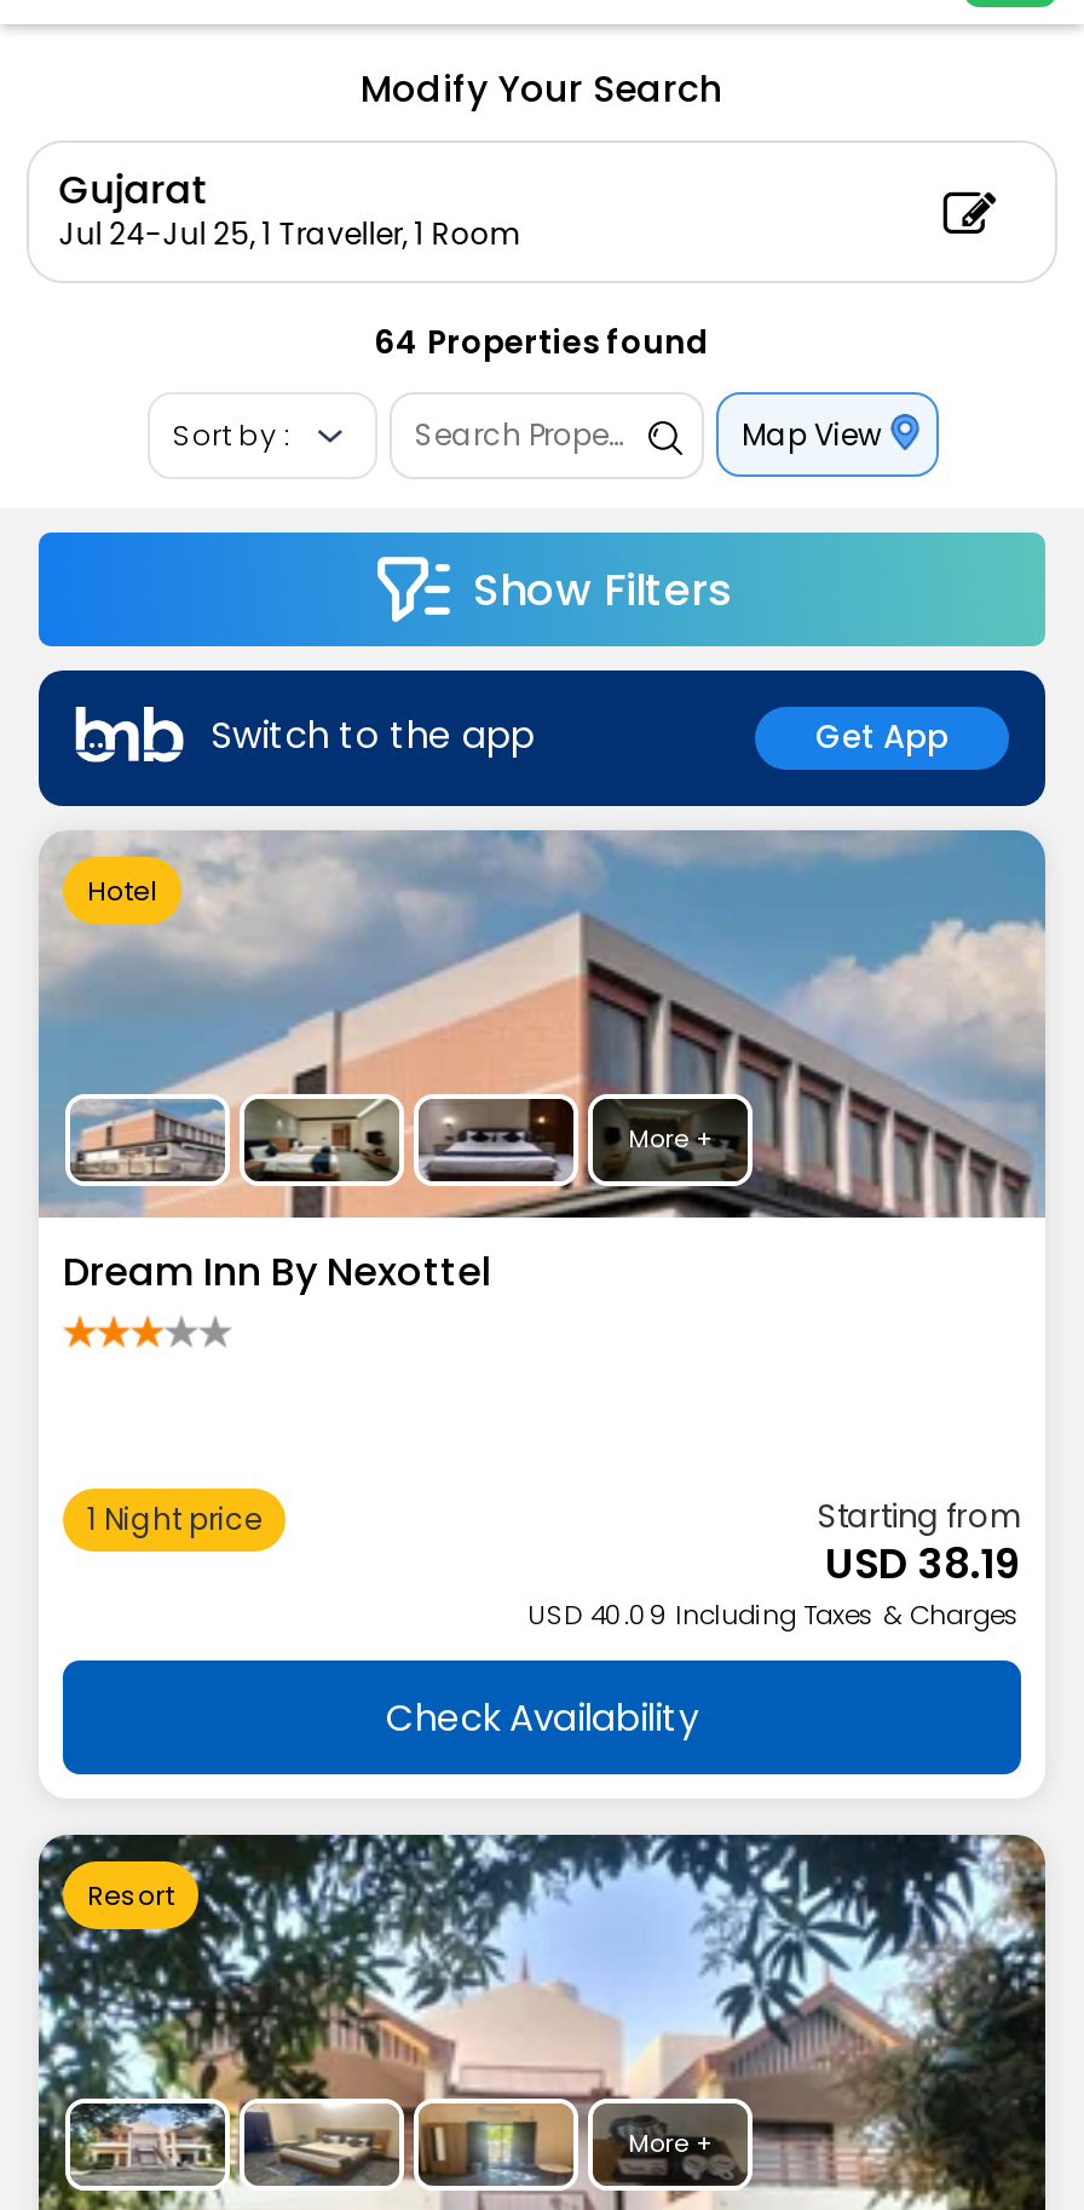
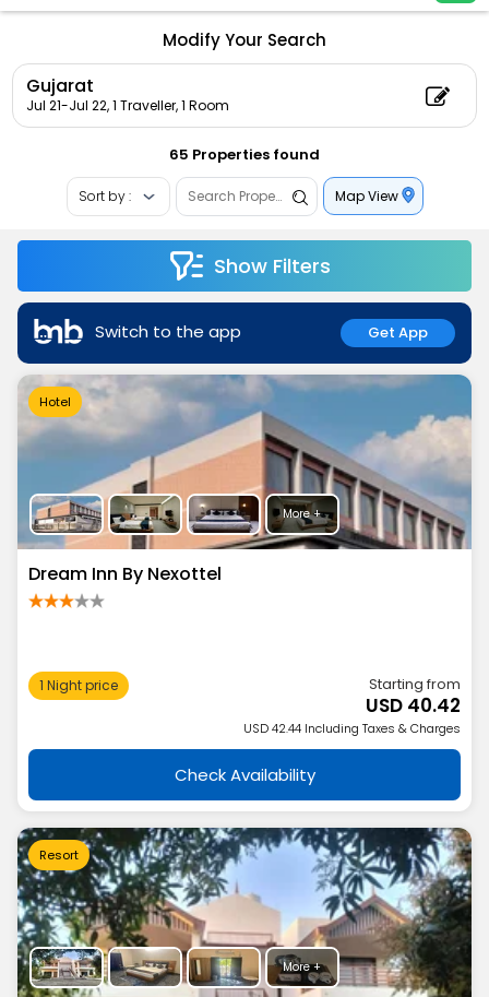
[59,213,521,254] Jul 24-Jul 25, 1 Traveller, 1 Room -> [26,96,229,115] Jul 21-Jul 22, 1 Traveller, 1 Room
[374,320,710,366] 64 Properties found -> [169,144,320,165] 65 Properties found
[825,1535,1021,1593] USD 38.19 -> [366,692,461,719] USD 40.42
[527,1595,1021,1634] USD 40.09 Including Taxes & Charges -> [243,720,461,737] USD 42.44 Including Taxes & Charges

